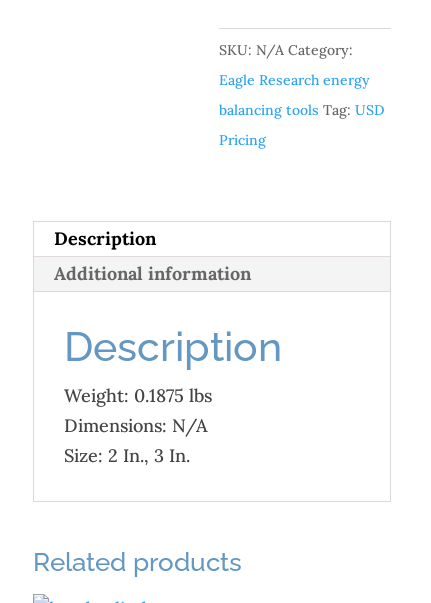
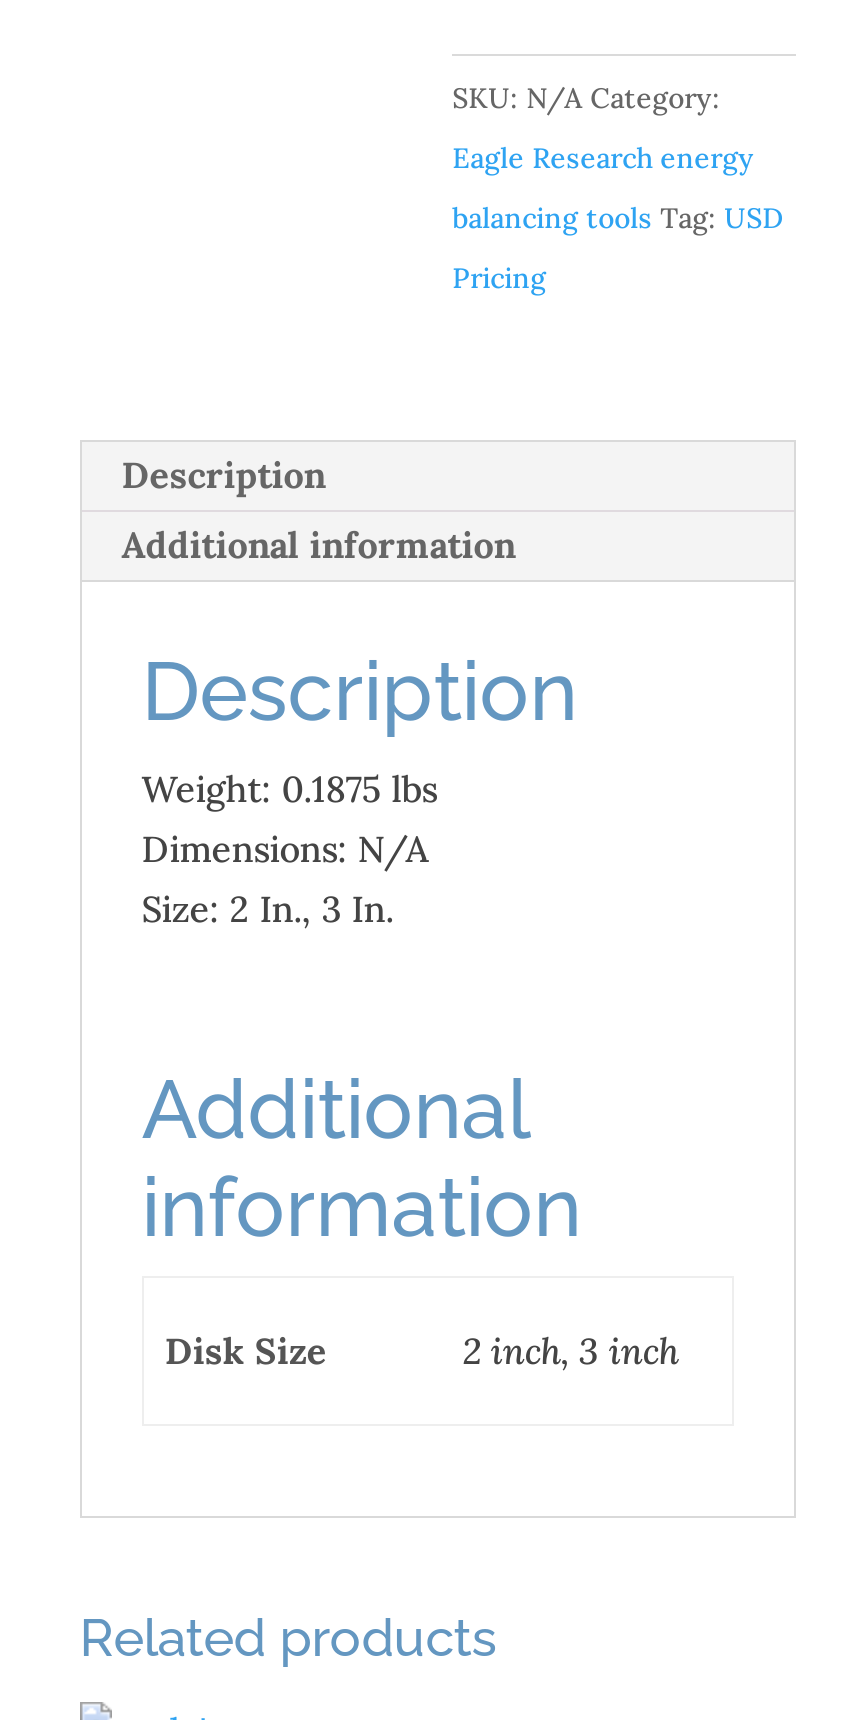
none -> [142,1059,679,1373] Additional | information | Disk Size | 2 inch, 3 inch

